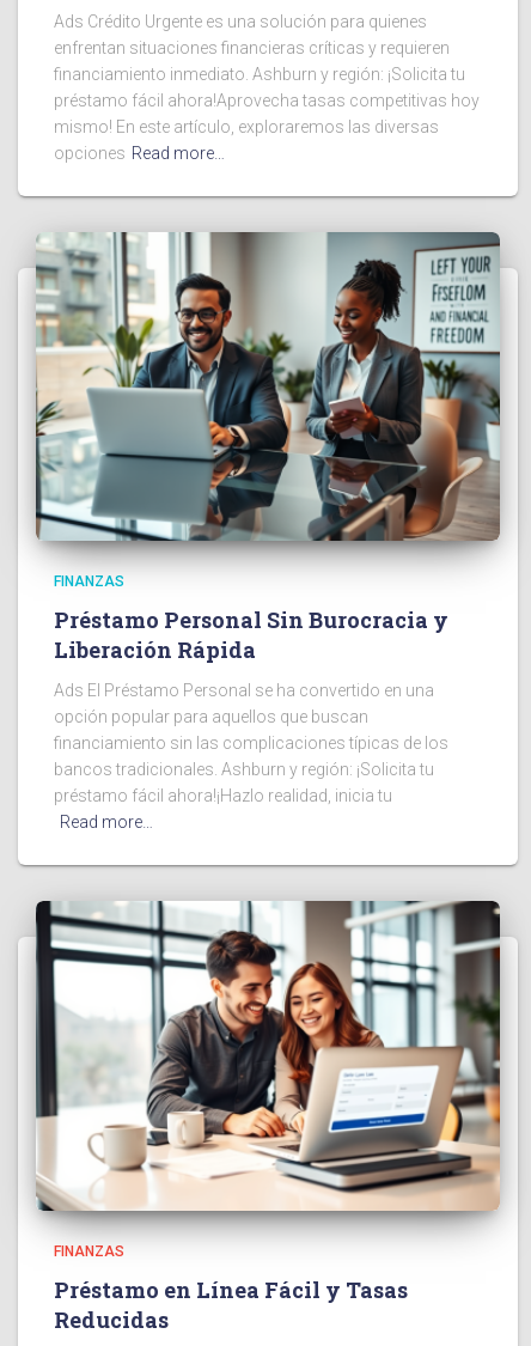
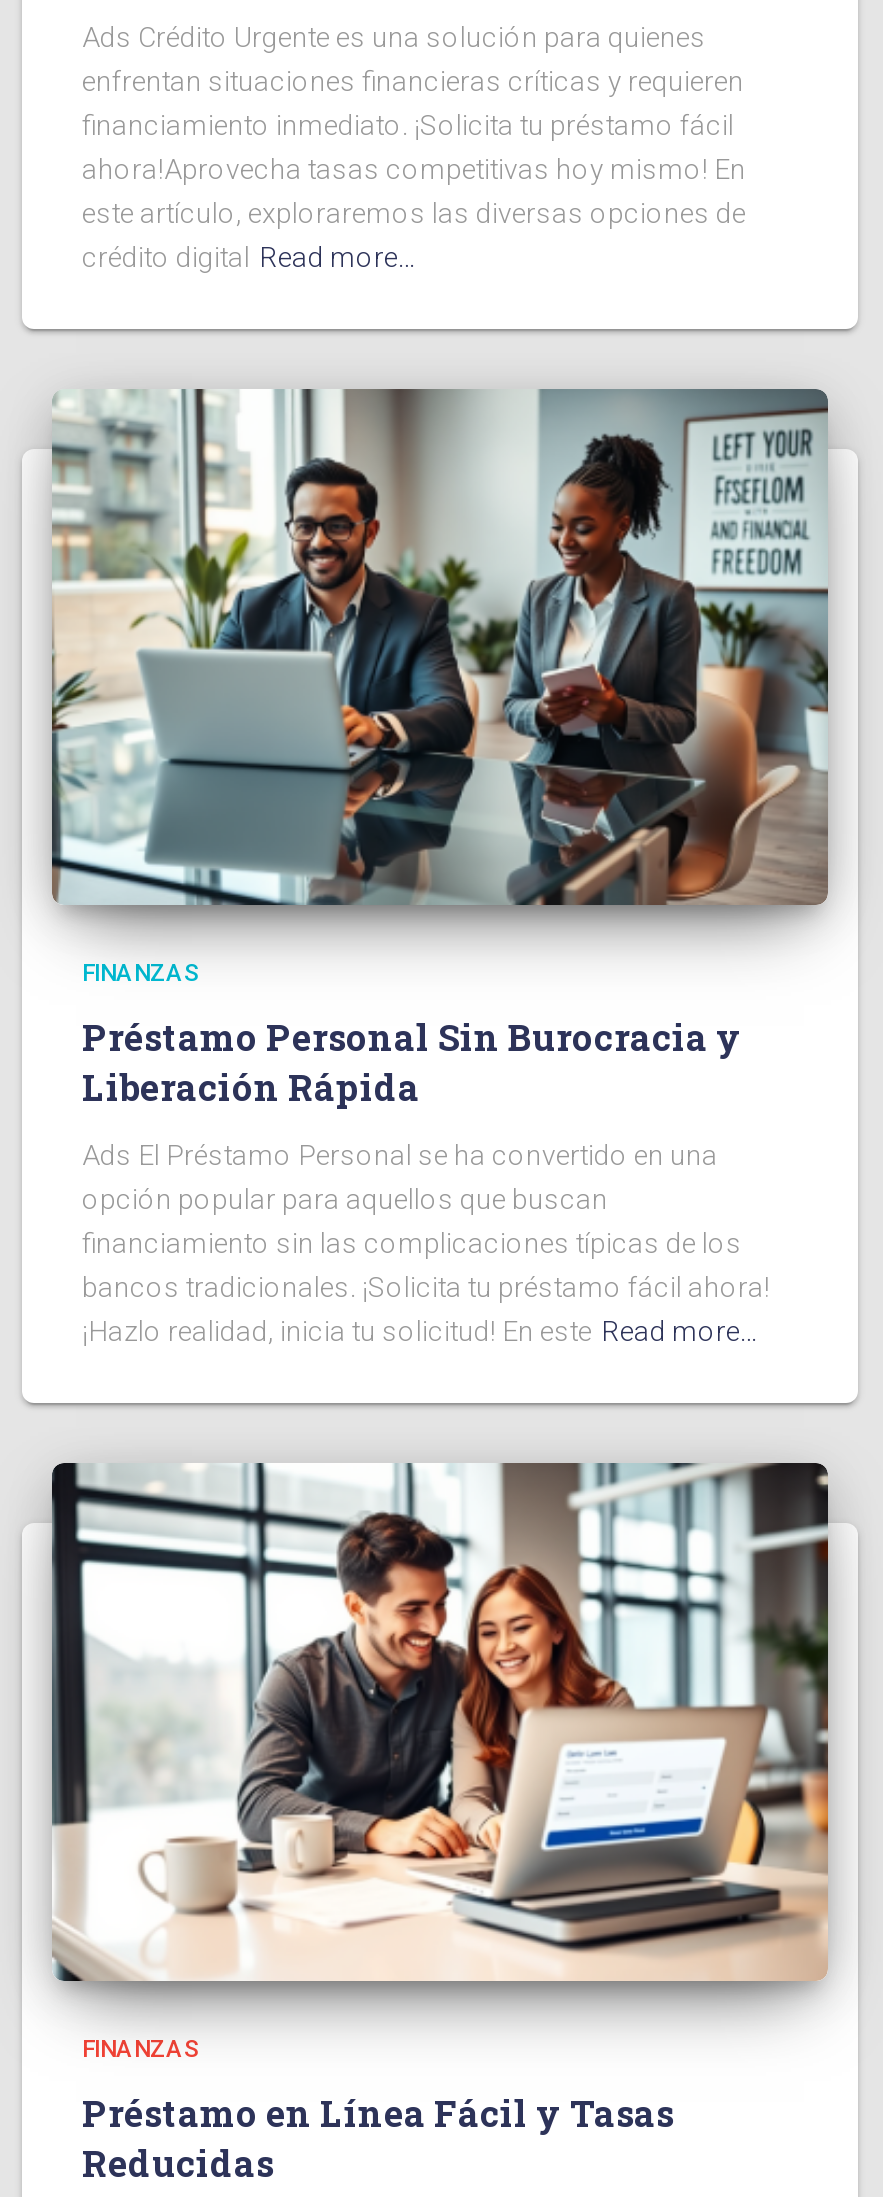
[54,64,480,162] financiamiento inmediato. Ashburn y región: ¡Solicita tu | préstamo fácil ahora!Aprovecha tasas competitivas hoy | mismo! En este artículo, exploraremos las diversas | opciones Read more… -> [82,108,746,272] financiamiento inmediato. ¡Solicita tu préstamo fácil | ahora!Aprovecha tasas competitivas hoy mismo! En | este artículo, exploraremos las diversas opciones de | crédito digital Read more…
[54,760,434,832] bancos tradicionales. Ashburn y región: ¡Solicita tu | préstamo fácil ahora!¡Hazlo realidad, inicia tu | Read more… -> [82,1272,770,1348] bancos tradicionales. ¡Solicita tu préstamo fácil ahora! | ¡Hazlo realidad, inicia tu solicitud! En este Read more…

